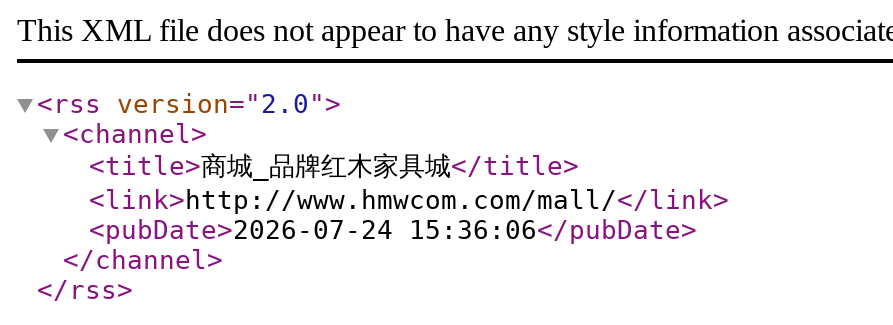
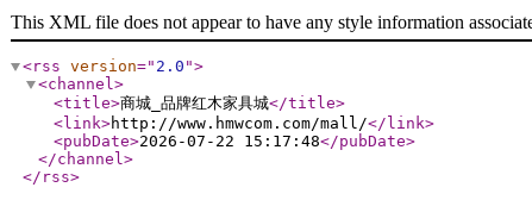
[89,215,697,245] <pubDate>2026-07-24 15:36:06</pubDate> -> [54,132,415,150] <pubDate>2026-07-22 15:17:48</pubDate>

